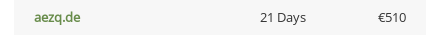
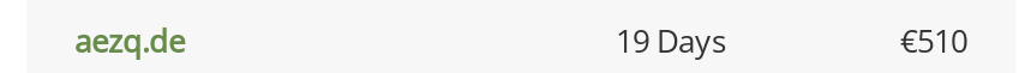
[259,8,305,26] 21 Days -> [616,19,726,62] 19 Days

